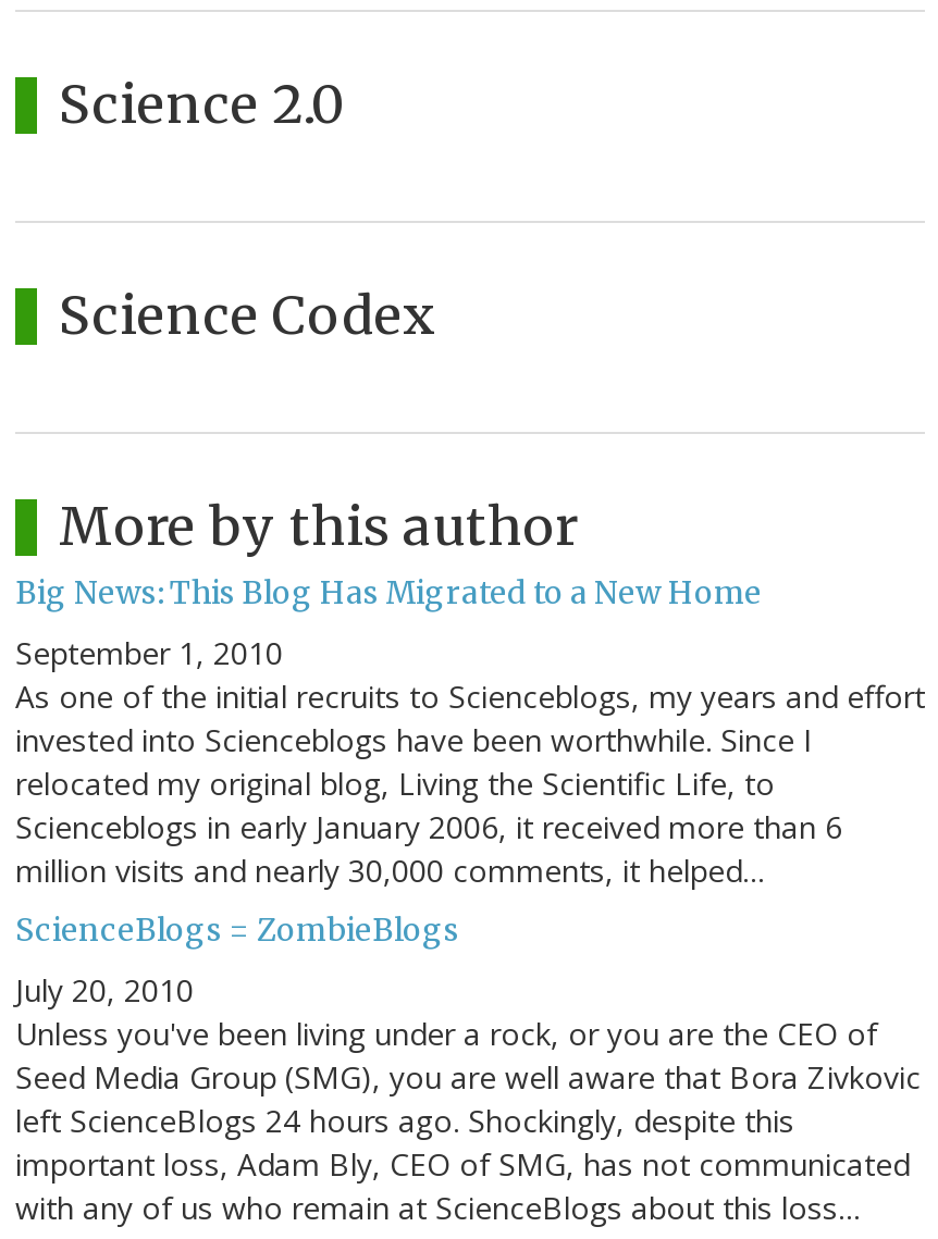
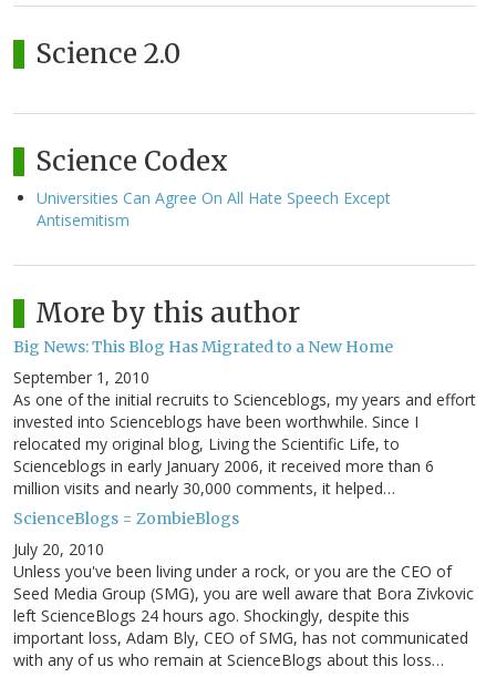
none -> [37,188,391,231] Universities Can Agree On All Hate Speech Except | Antisemitism

